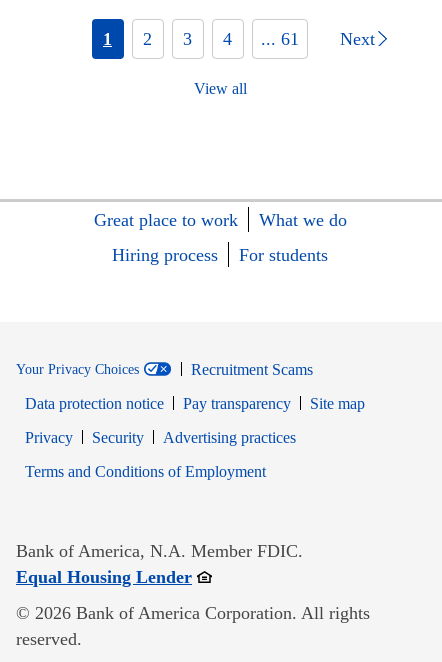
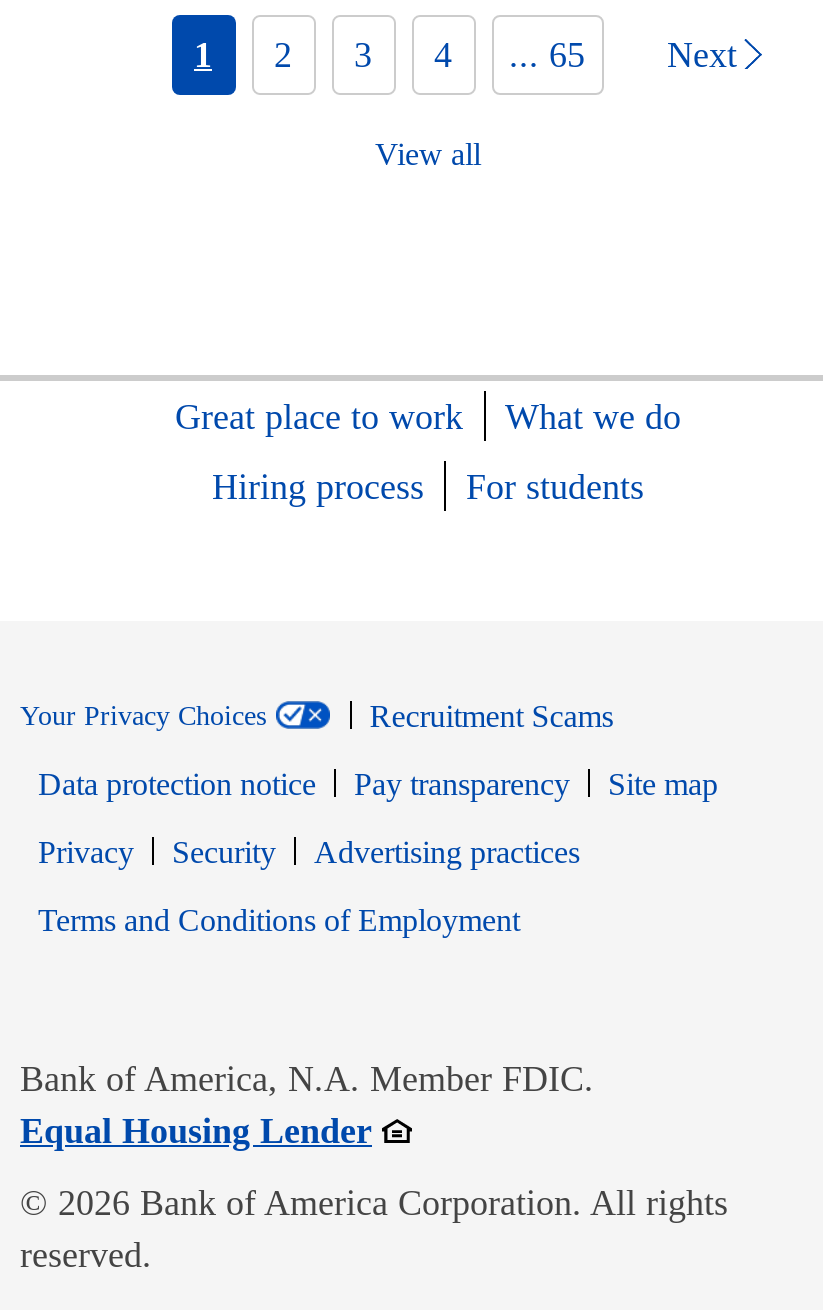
[103,28,298,48] 1 2 3 4 ... 61 -> [194,34,585,74] 1 2 3 4 ... 65

